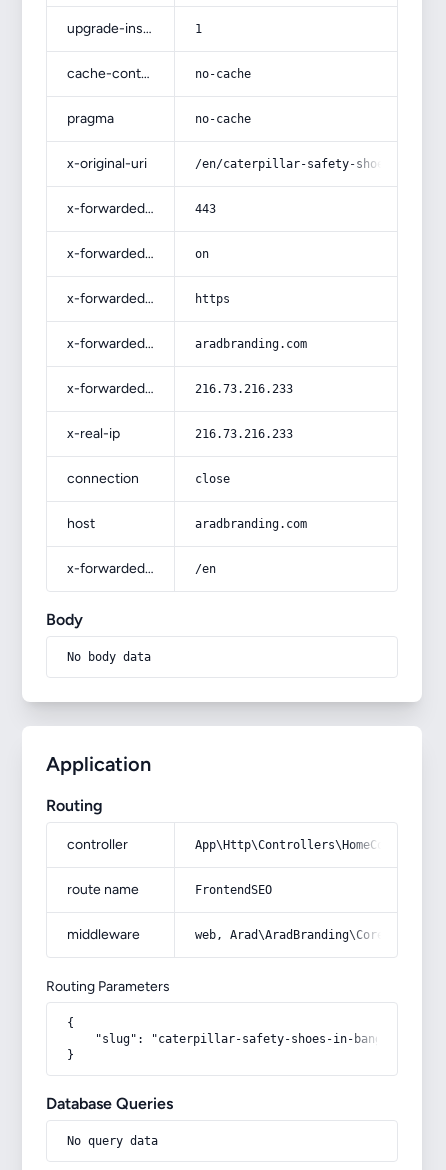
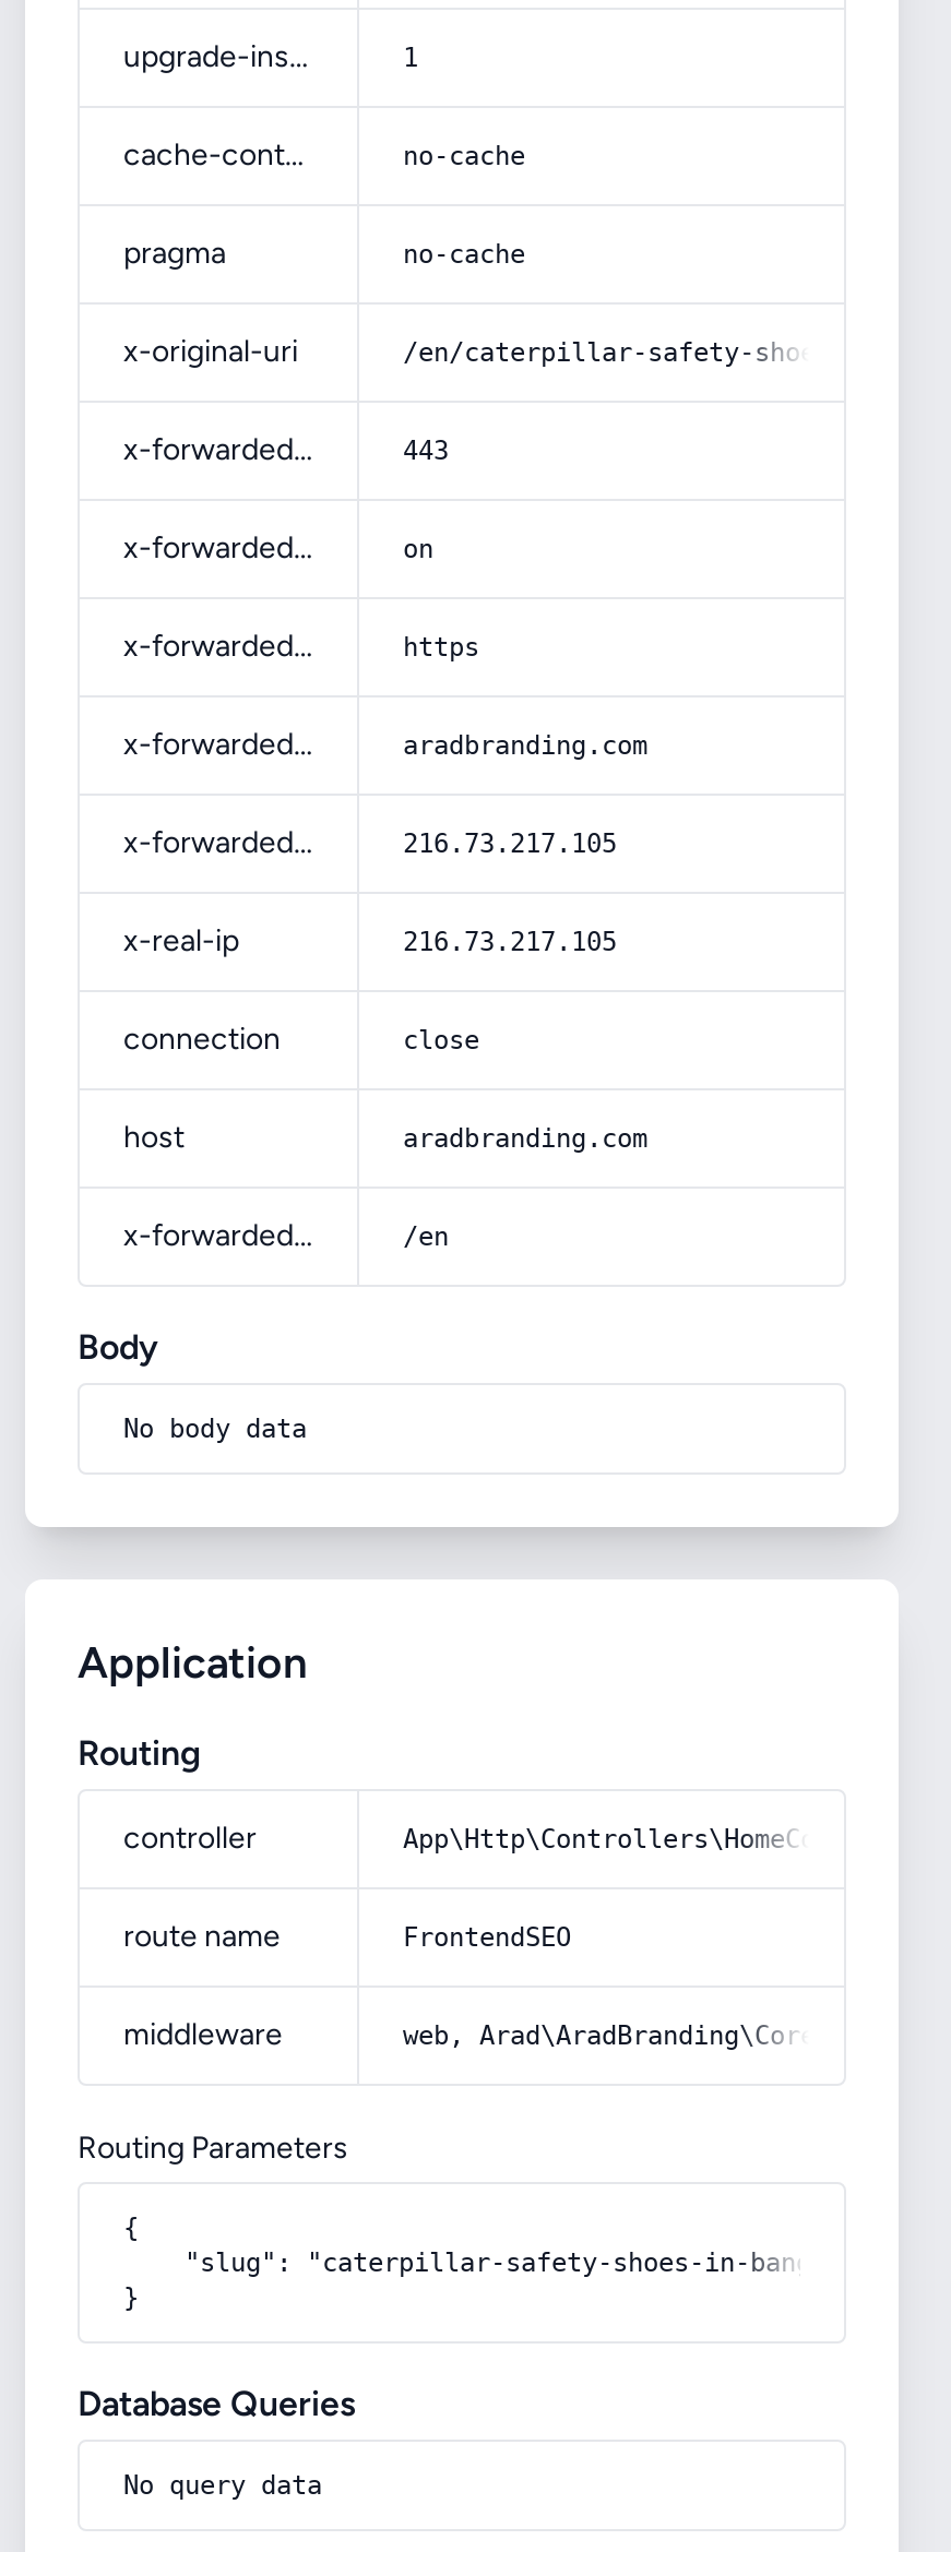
[195,382,293,396] 216.73.216.233 -> [403,828,617,859] 216.73.217.105
[195,427,293,441] 216.73.216.233 -> [403,927,617,957] 216.73.217.105

